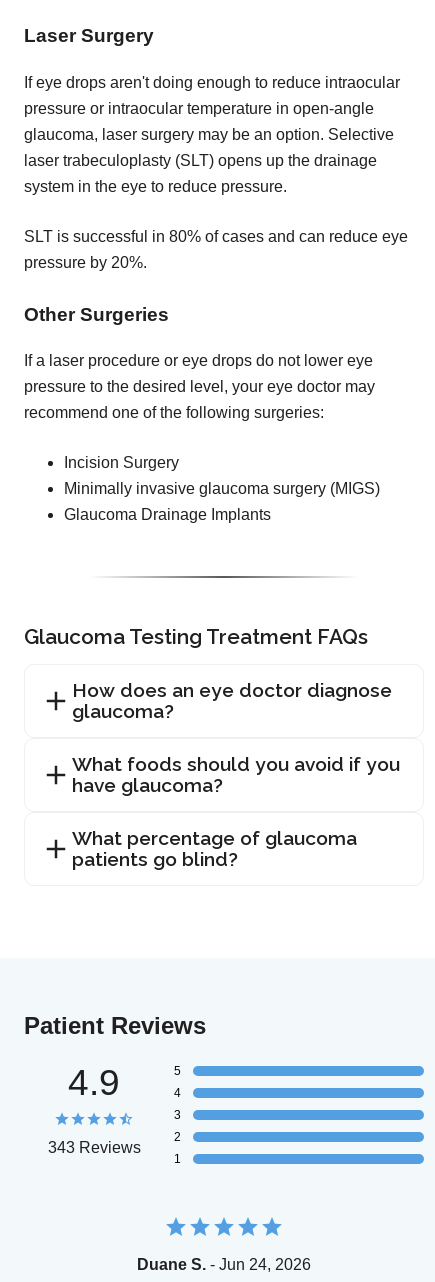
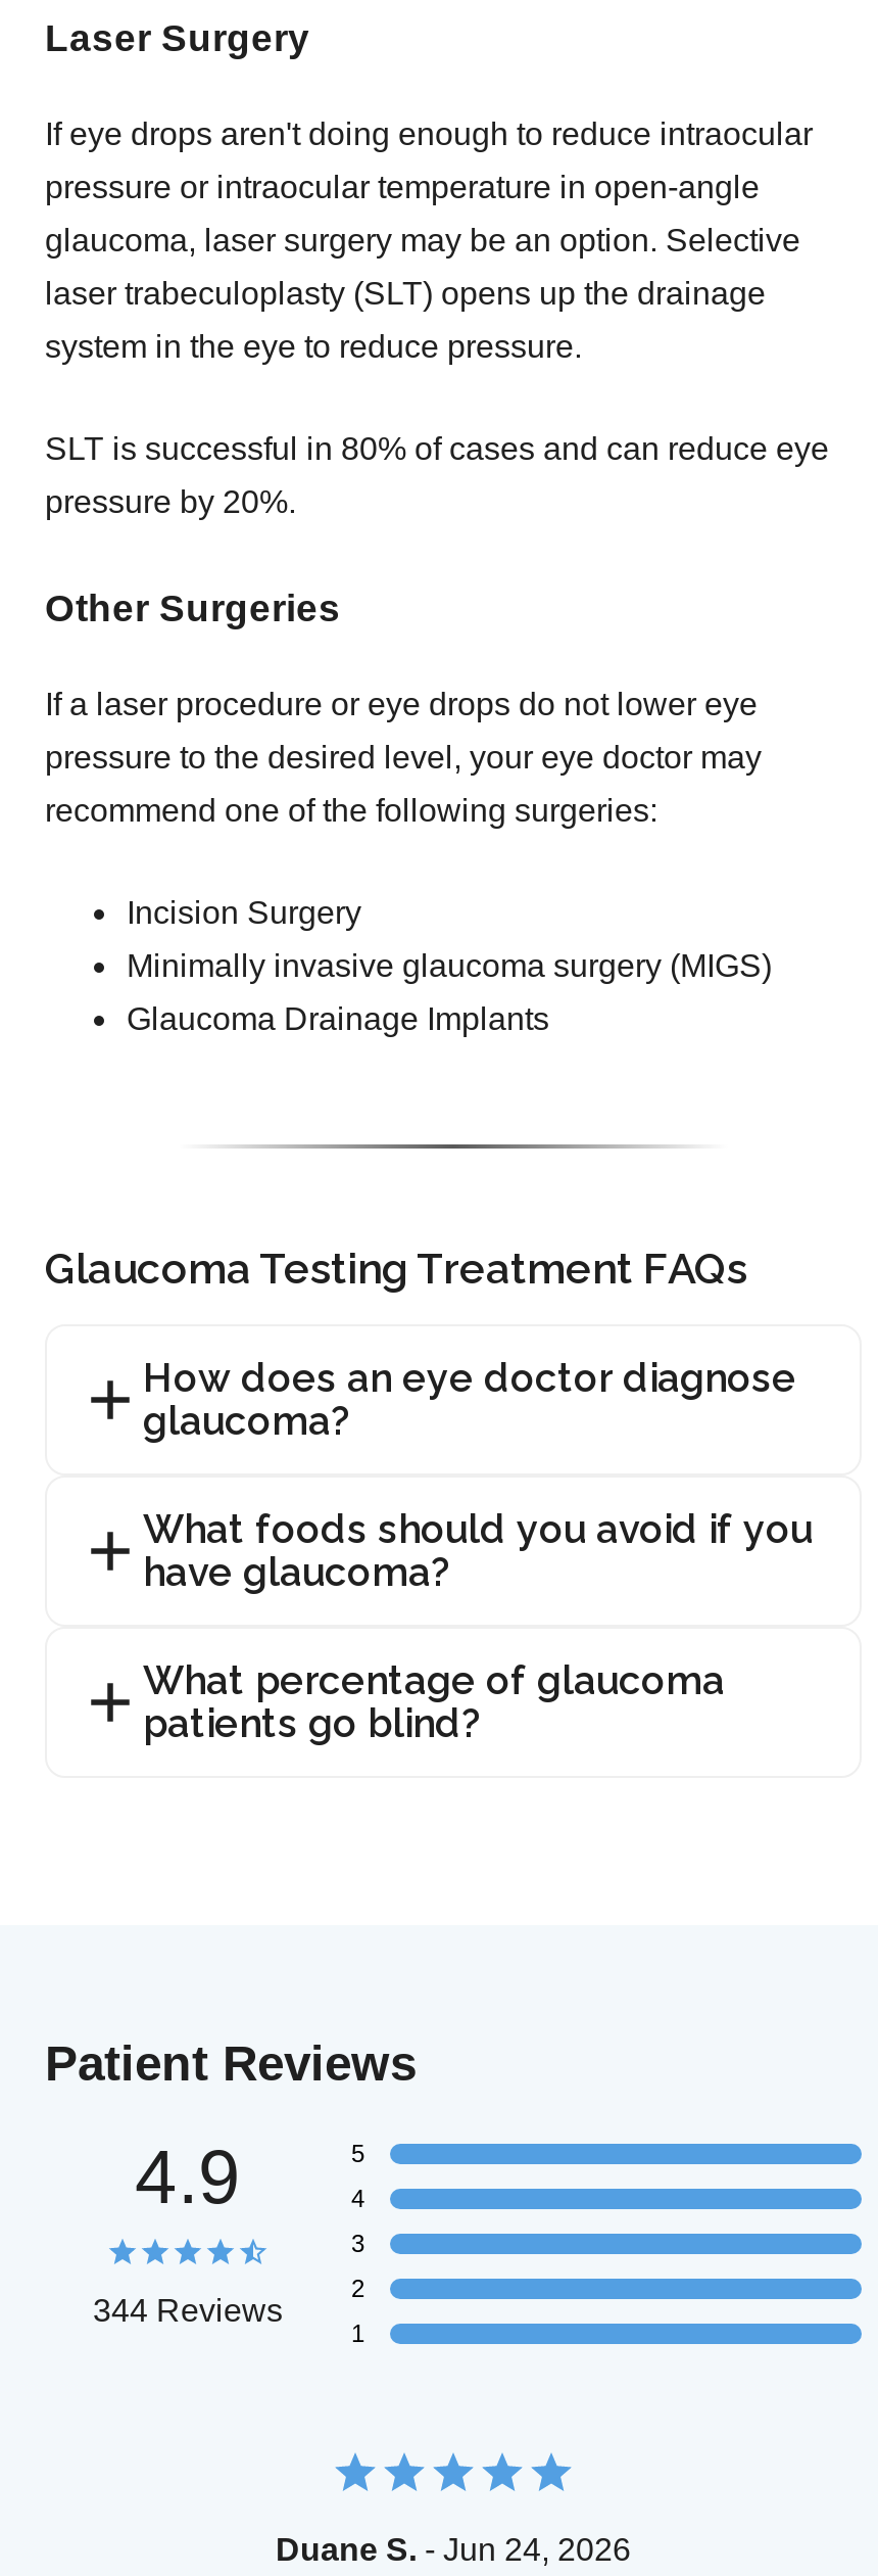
[47,1139,140,1156] 343 Reviews -> [93,2294,283,2328] 344 Reviews

